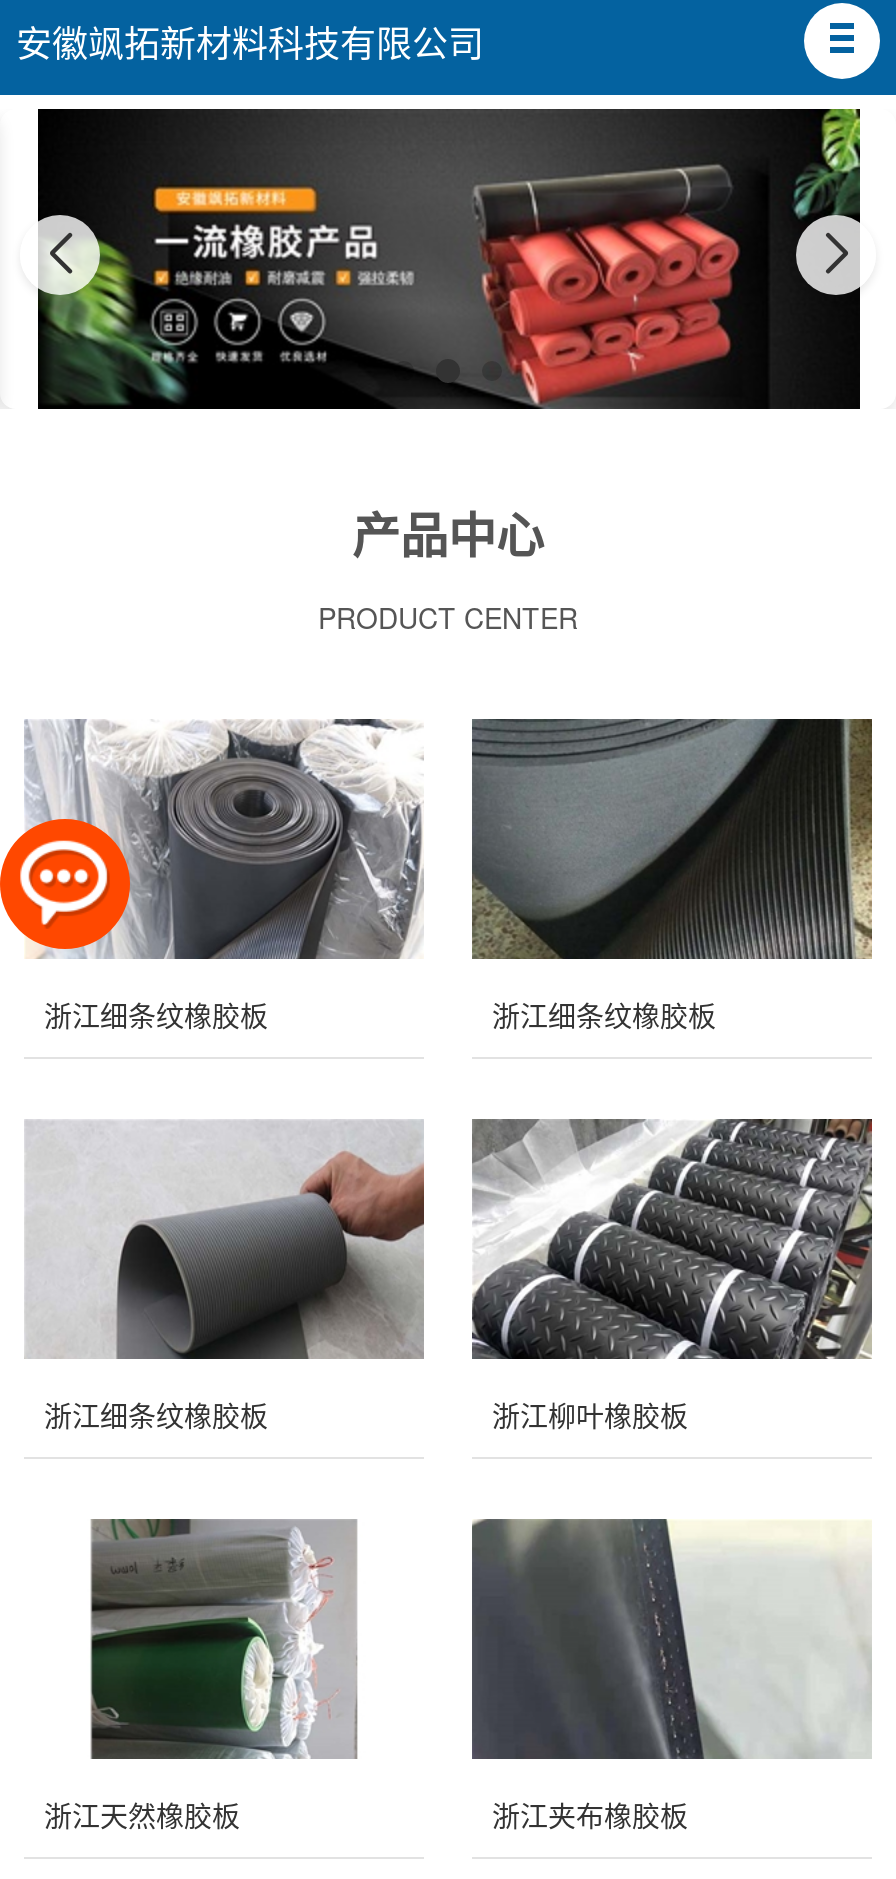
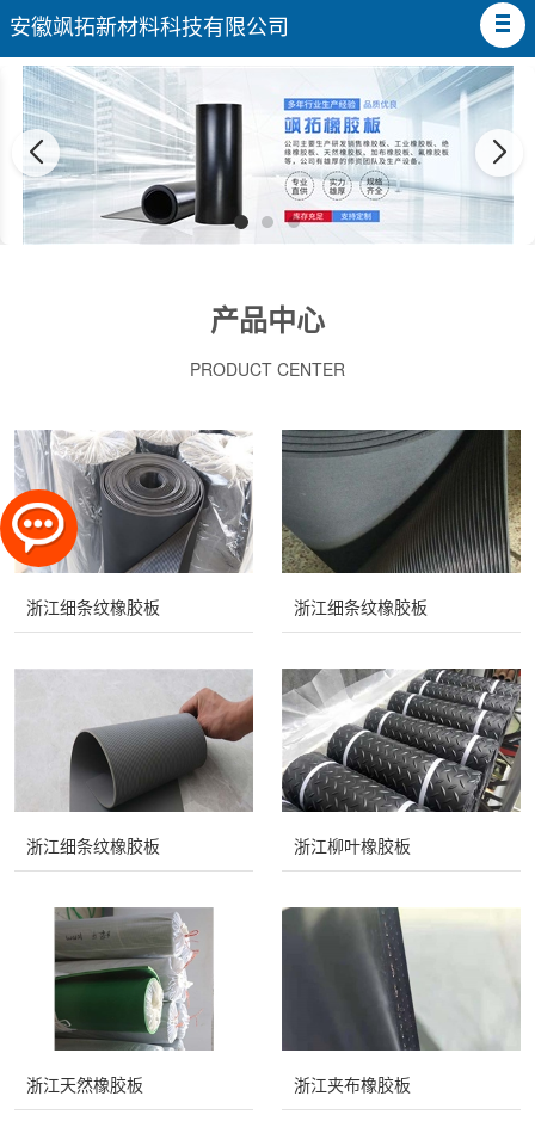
[36,107,862,411] [image] -> [23,66,514,245] [image]

